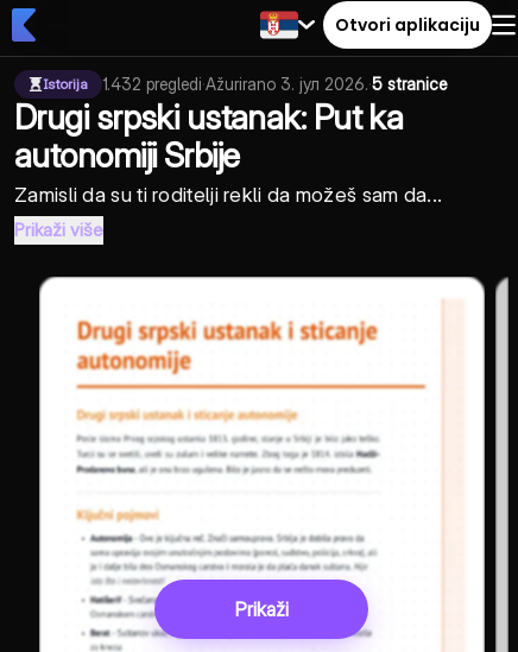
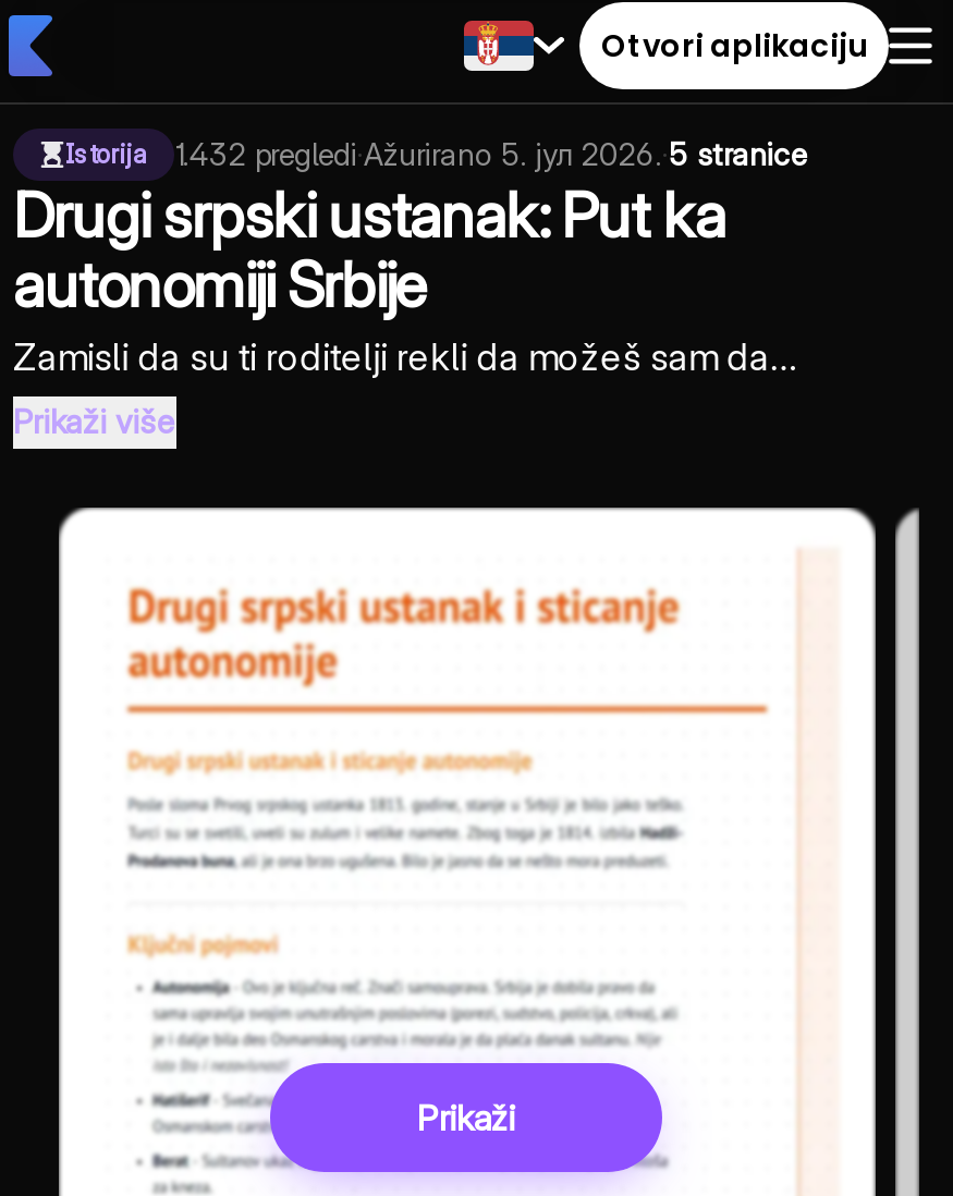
[102,74,447,94] 1.432 pregledi · Ažurirano 3. јул 2026. · 5 stranice -> [174,135,806,172] 1.432 pregledi · Ažurirano 5. јул 2026. · 5 stranice

